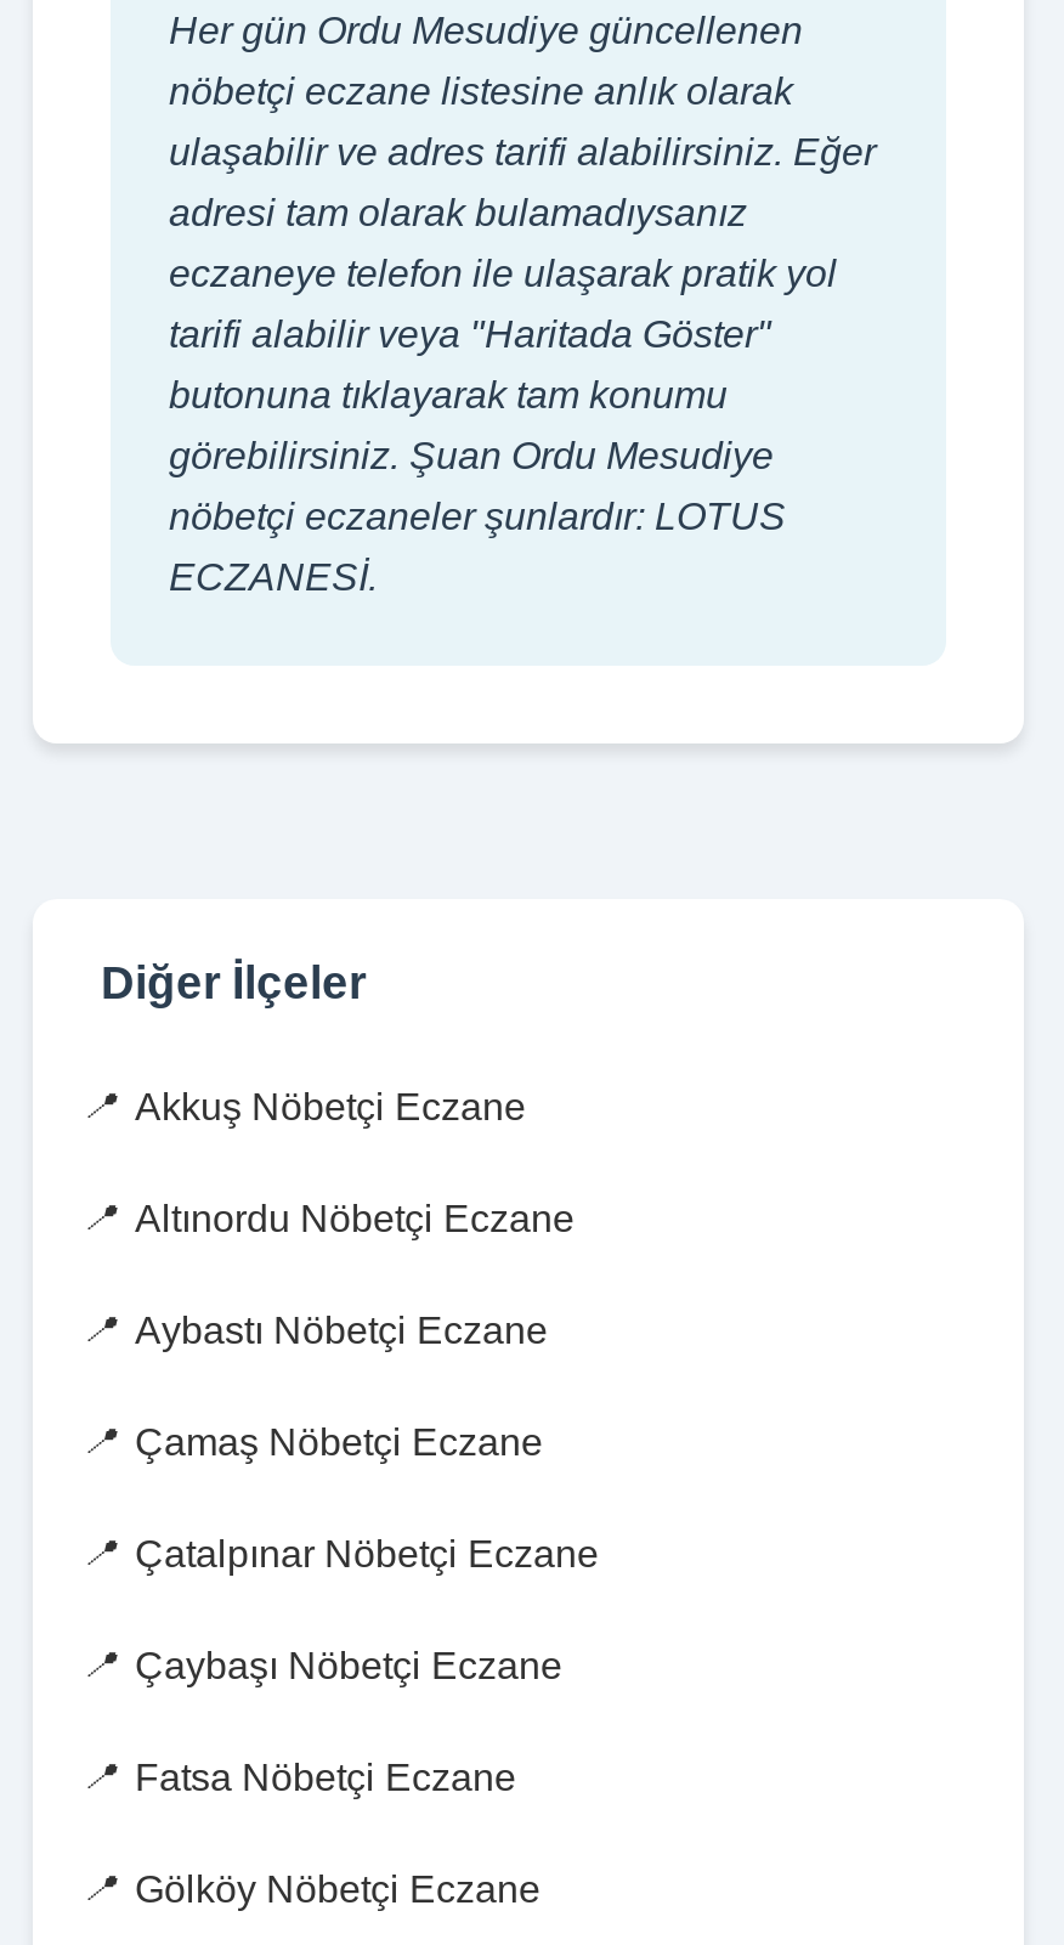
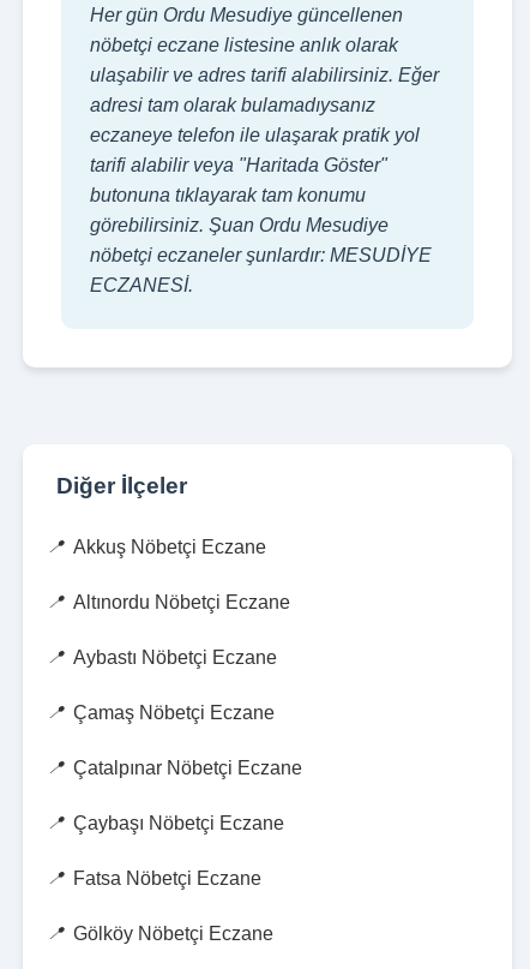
[169,496,786,537] nöbetçi eczaneler şunlardır: LOTUS -> [90,245,432,265] nöbetçi eczaneler şunlardır: MESUDİYE

